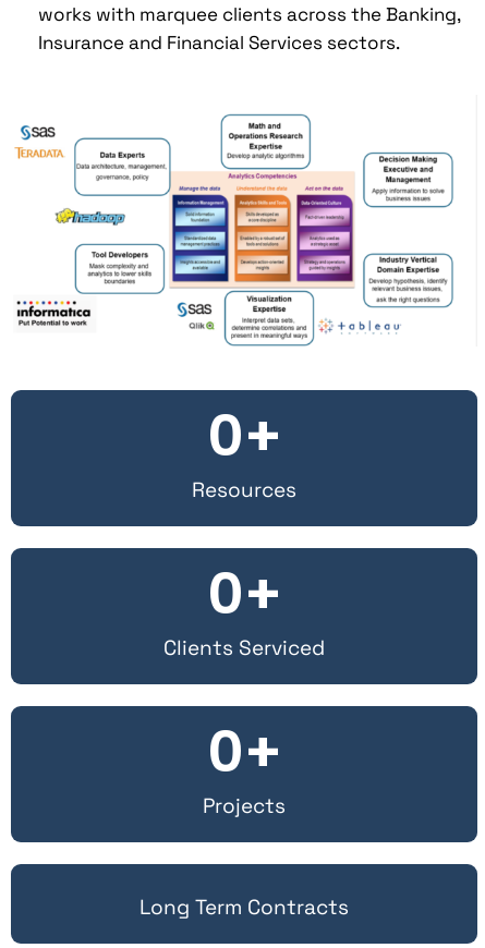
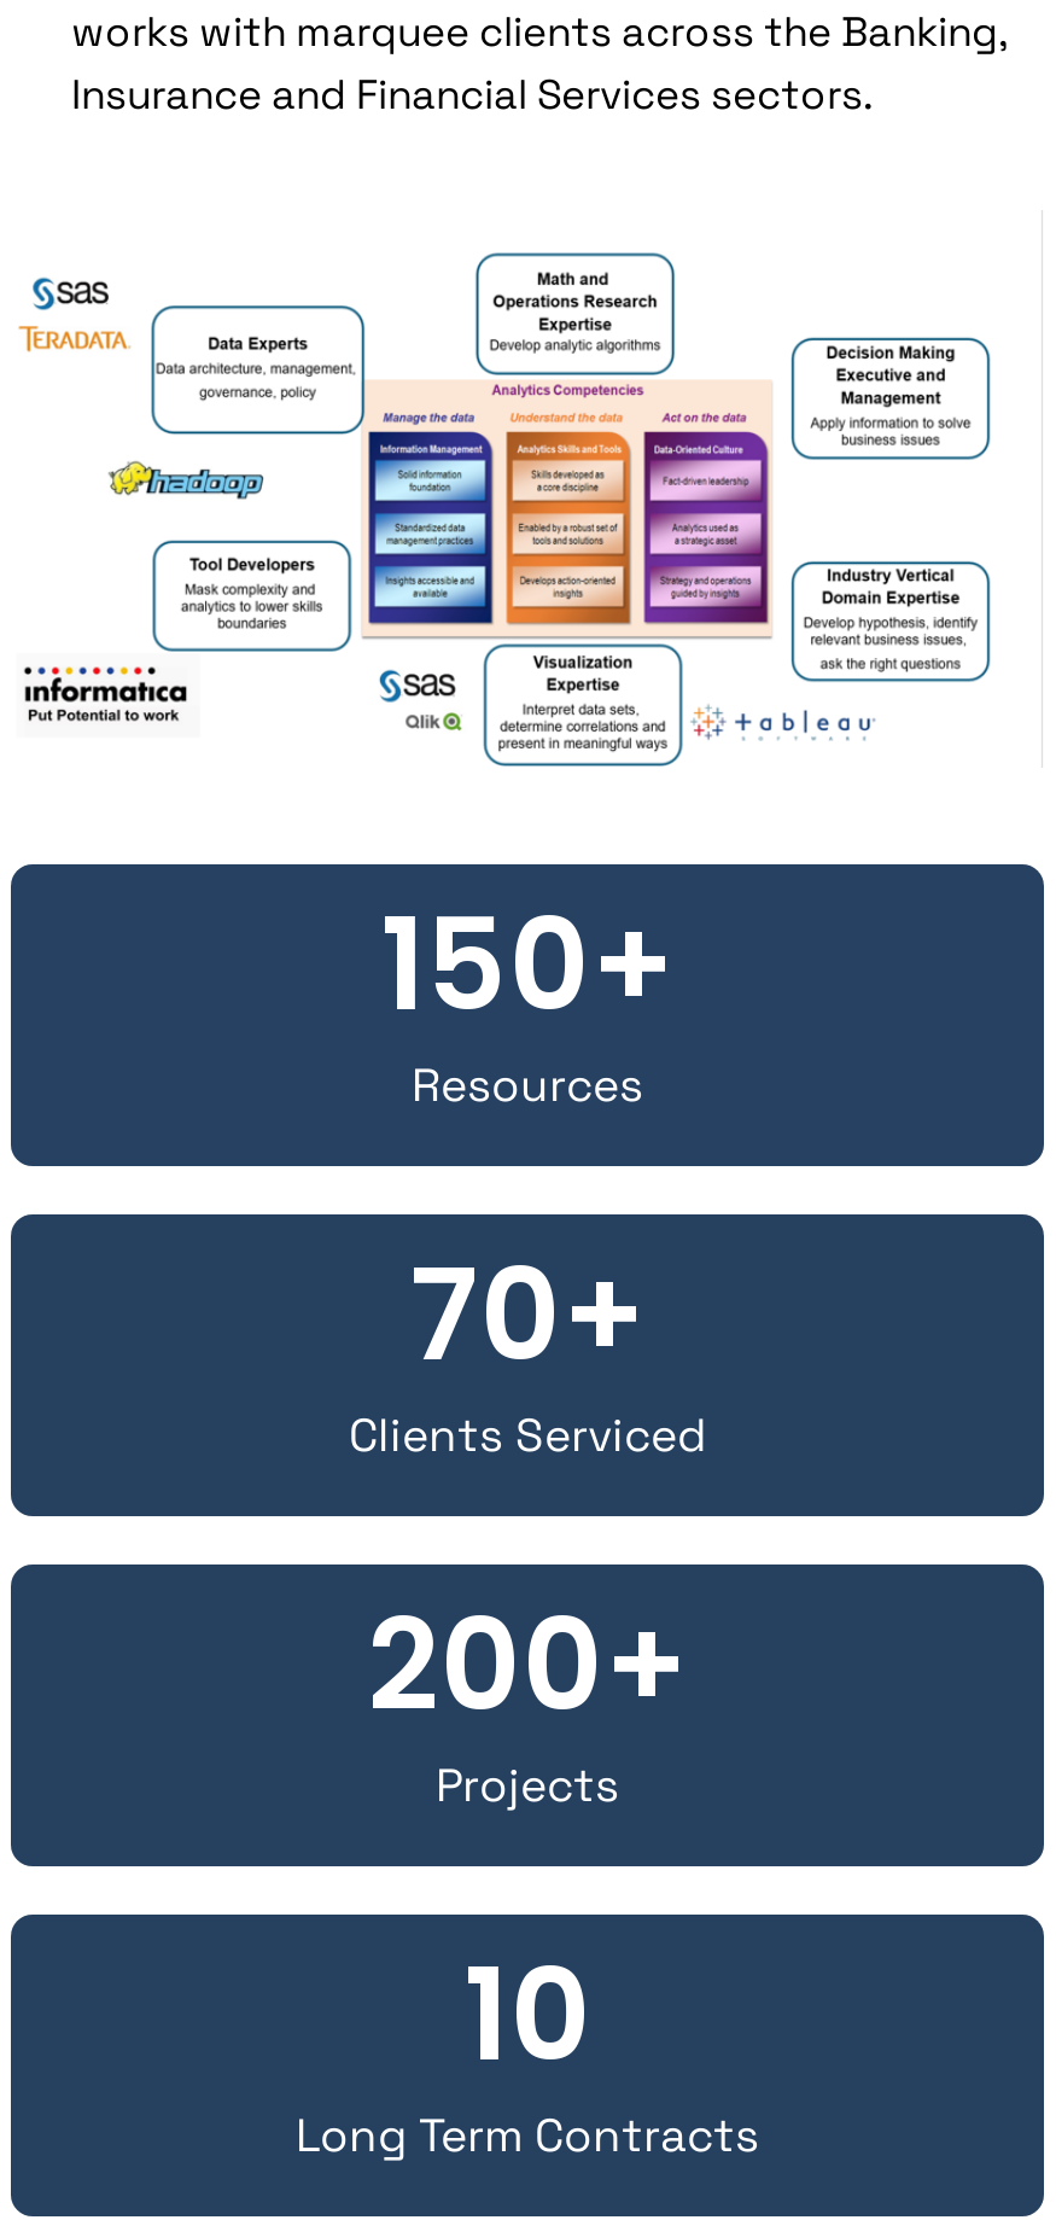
[207,395,282,475] 0+ -> [380,875,675,1052] 150+
[207,553,282,633] 0+ -> [409,1226,646,1402] 70+
[207,711,282,791] 0+ -> [367,1576,688,1752] 200+
none -> [463,1926,591,2102] 10

